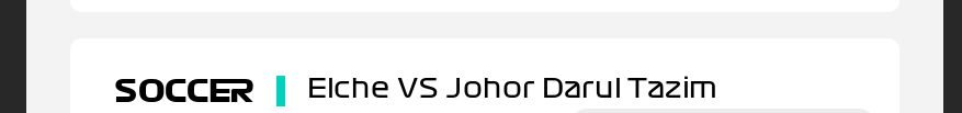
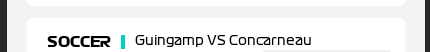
[307,76,717,102] Elche VS Johor Darul Tazim -> [135,35,312,47] Guingamp VS Concarneau

